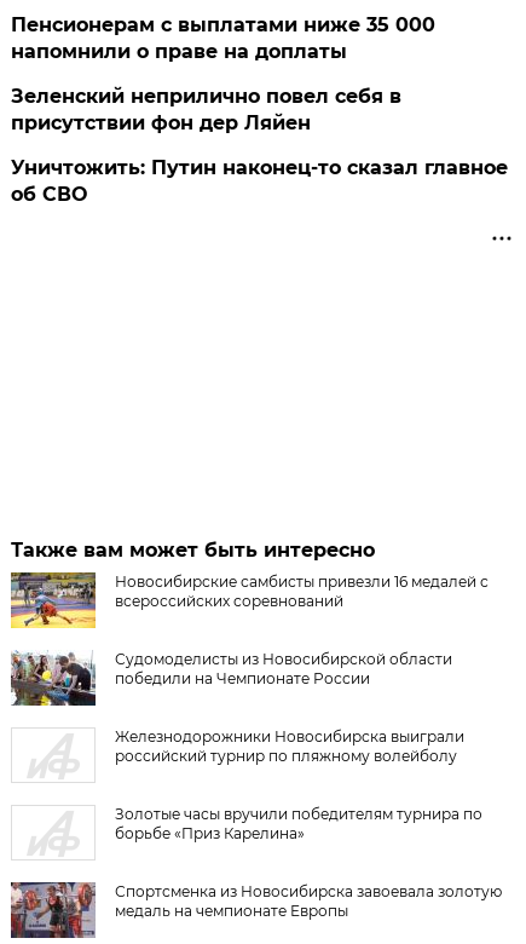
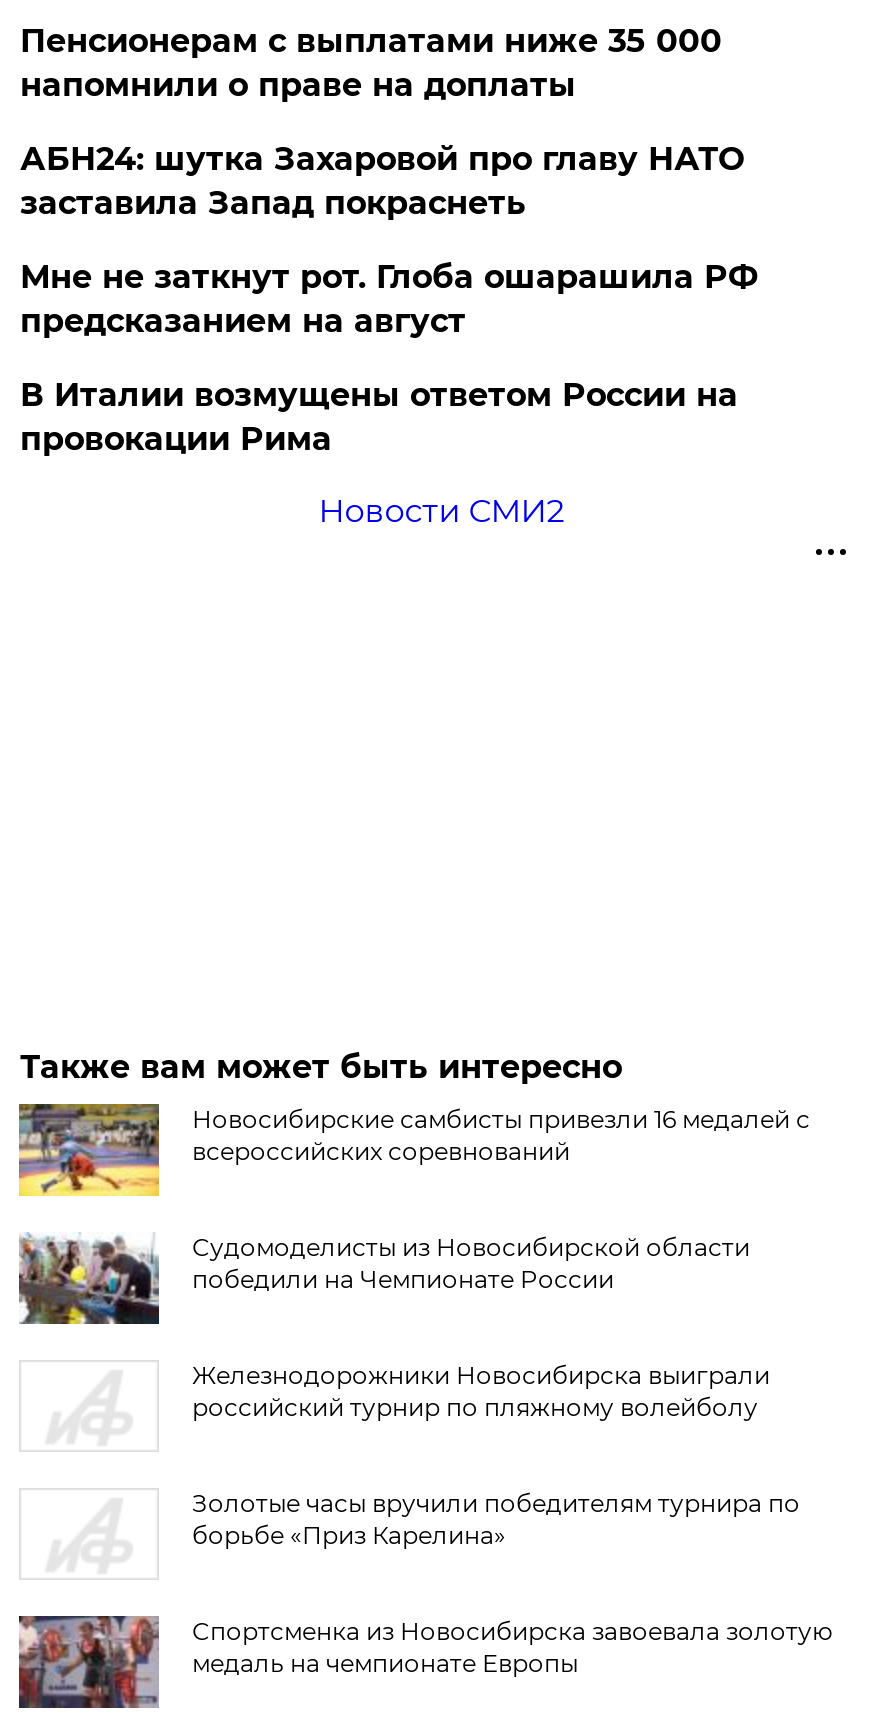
[11,85,508,206] Зеленский неприлично повел cебя в | присутствии фон дер Ляйен | Уничтожить: Путин наконец-то сказал главное | об СВО -> [20,140,758,530] АБН24: шутка Захаровой про главу НАТО | заставила Запад покраснеть | Мне не заткнут рот. Глоба ошарашила РФ | предсказанием на август | В Италии возмущены ответом России на | провокации Рима | Новости СМИ2

